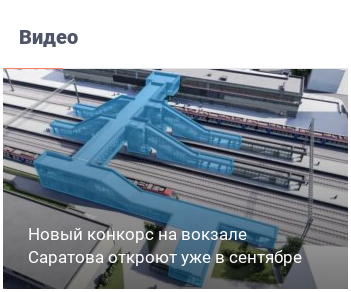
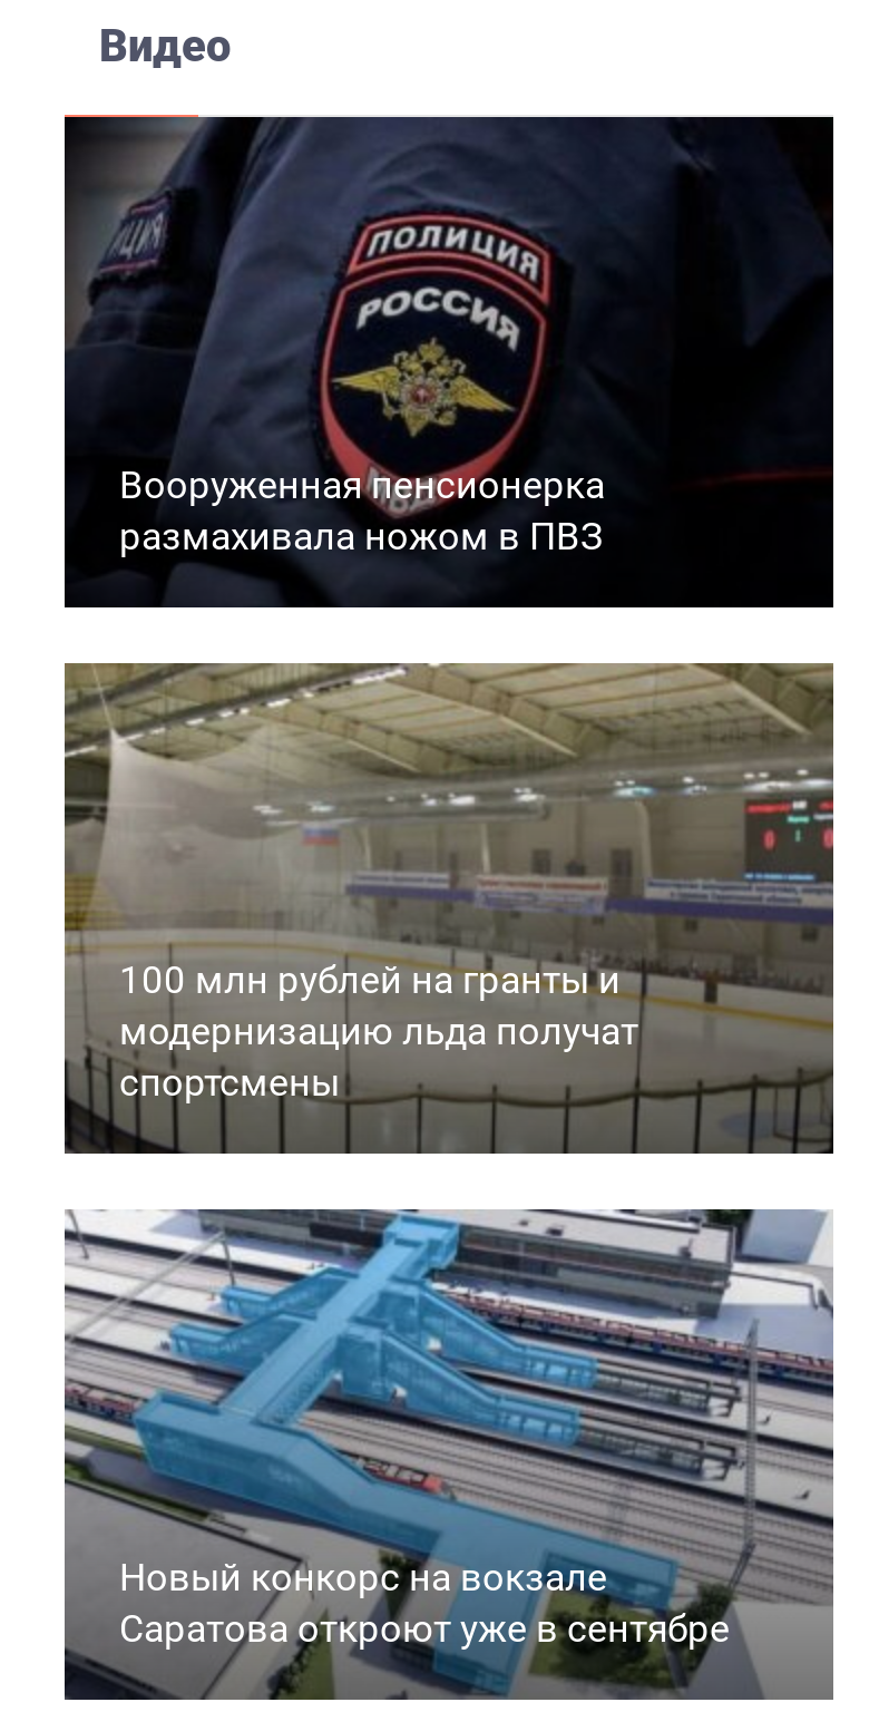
none -> [62,115,836,610] [image] | Вооруженная пенсионерка | размахивала ножом в ПВЗ
none -> [62,661,836,1156] [image] | 100 млн рублей на гранты и | модернизацию льда получат | спортсмены

